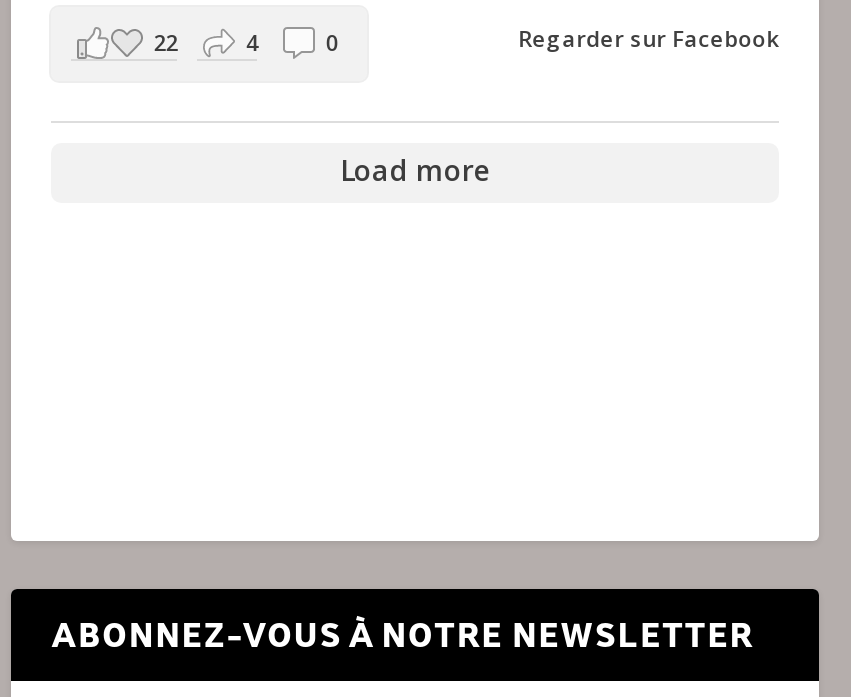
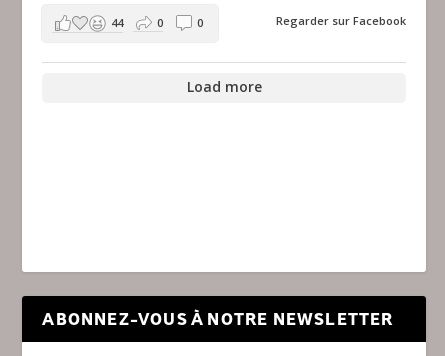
[154,26,178,56] 22 -> [111,15,123,30] 44
[246,26,258,56] 4 -> [157,15,163,30] 0

